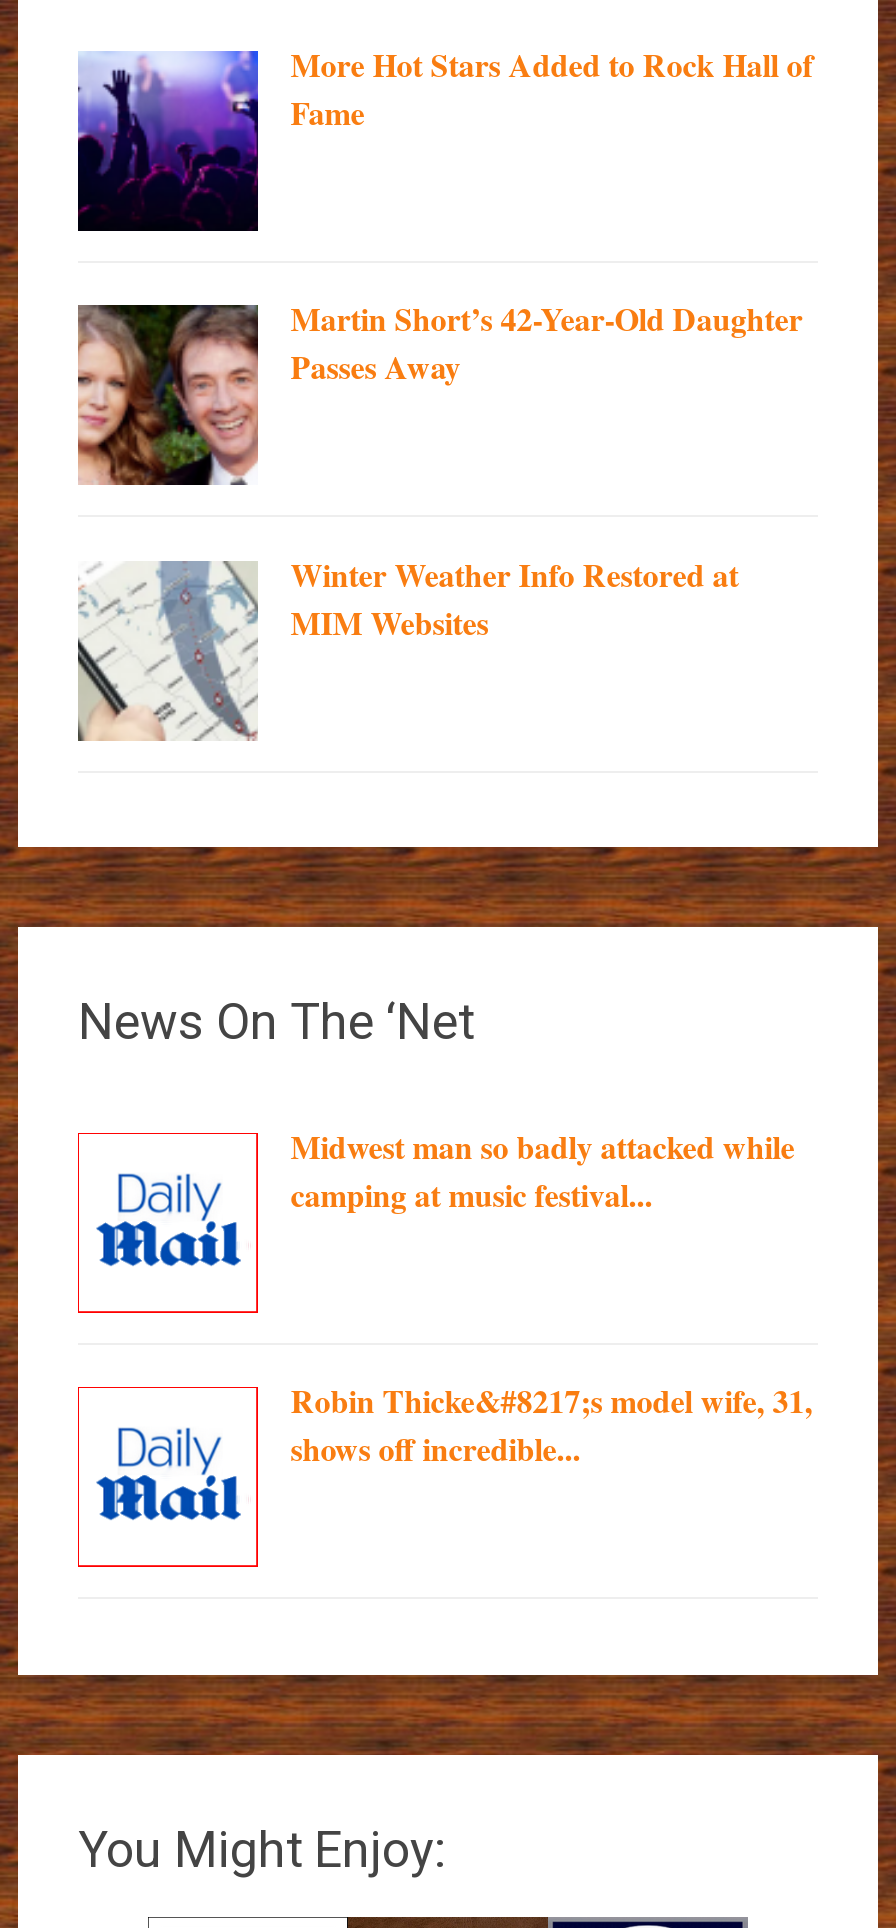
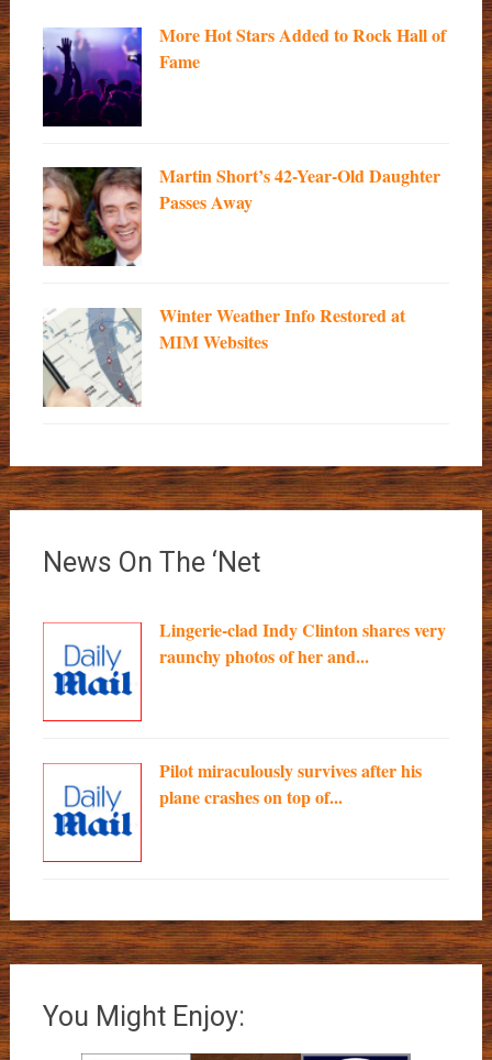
[290,1123,794,1217] Midwest man so badly attacked while | camping at music festival... -> [159,617,446,669] Lingerie-clad Indy Clinton shares very | raunchy photos of her and...
[290,1378,812,1472] Robin Thicke&#8217;s model wife, 31, | shows off incredible... -> [159,757,422,809] Pilot miraculously survives after his | plane crashes on top of...

